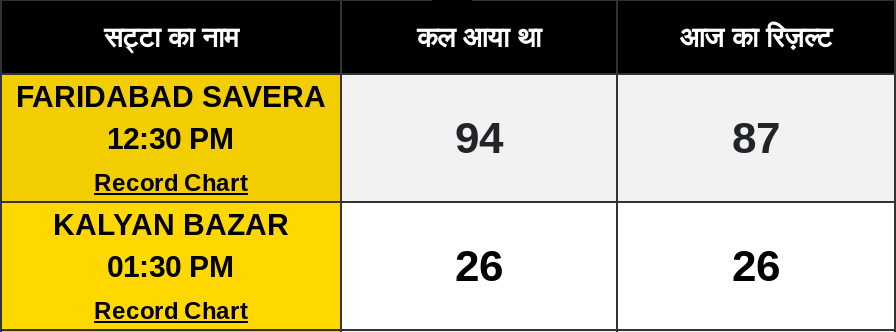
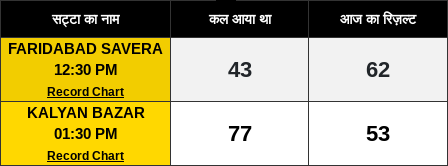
[455,114,503,164] 94 -> [227,57,251,82] 43
[732,114,780,164] 87 -> [366,57,390,82] 62
[455,242,503,292] 26 -> [227,121,251,146] 77
[732,242,780,292] 26 -> [366,121,390,146] 53

